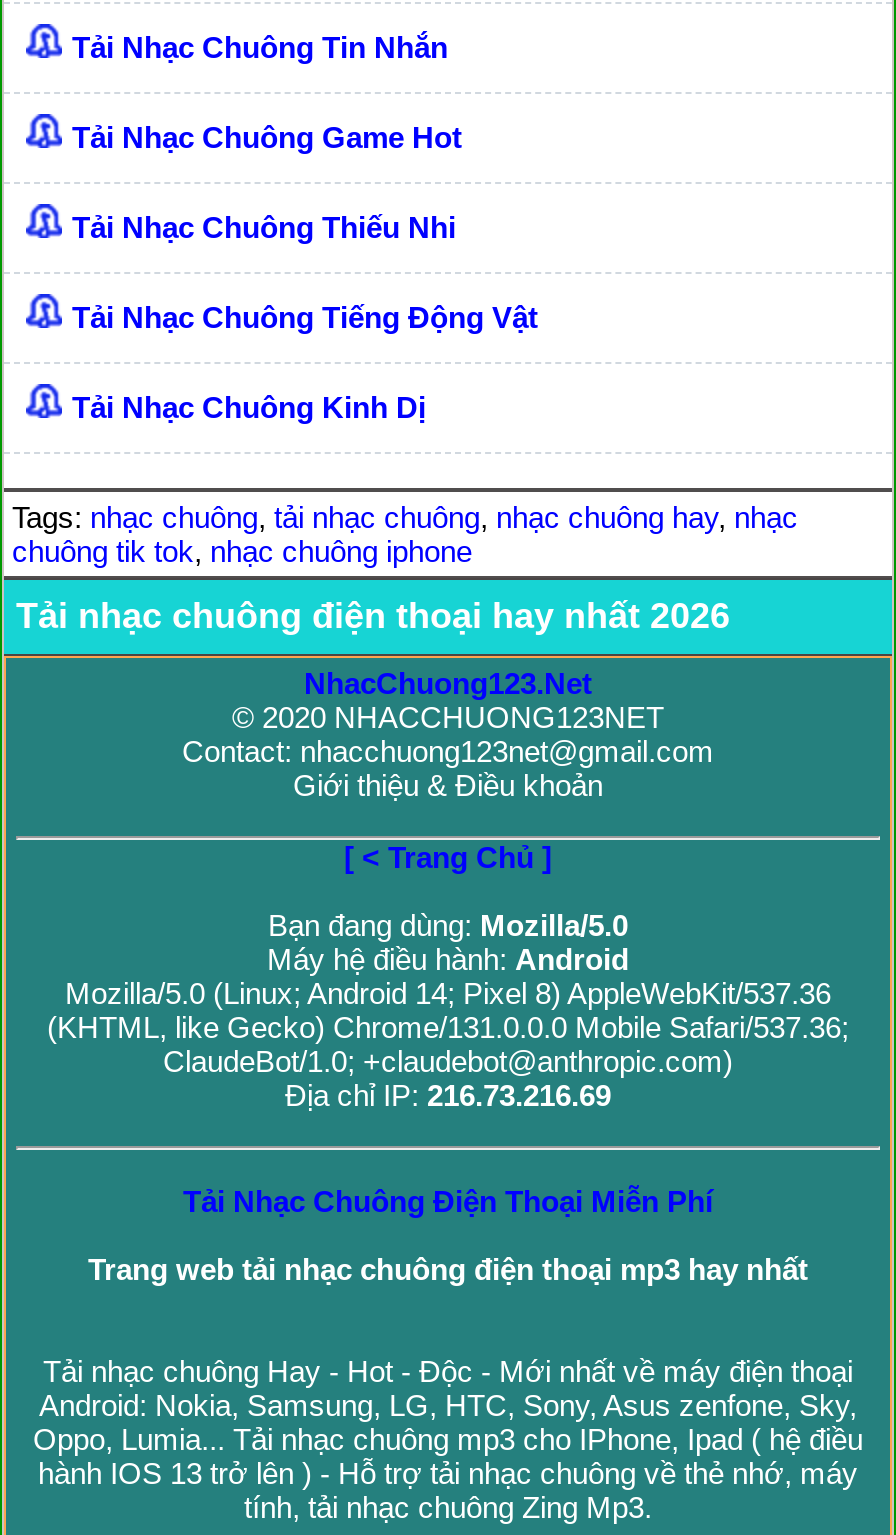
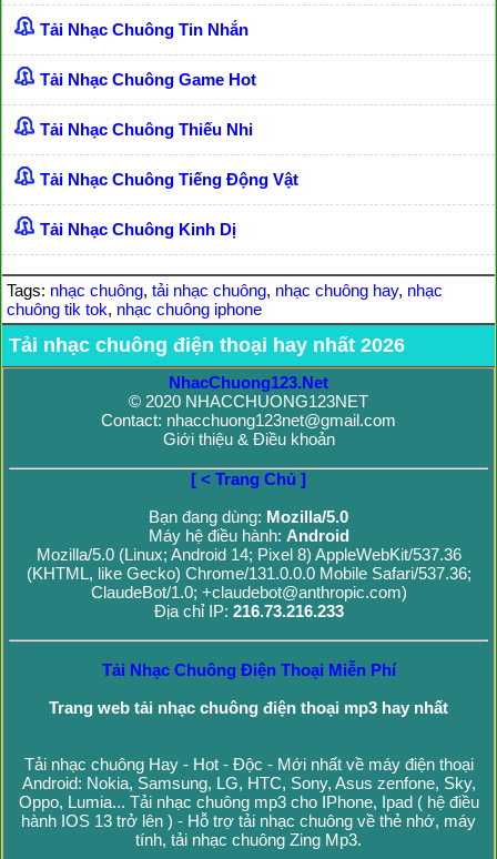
[285,1078,611,1112] Địa chỉ IP: 216.73.216.69 -> [154,602,343,620] Địa chỉ IP: 216.73.216.233

